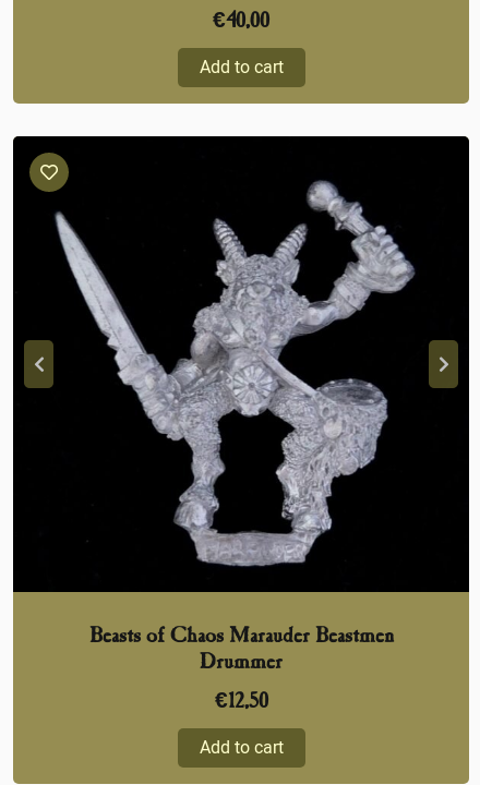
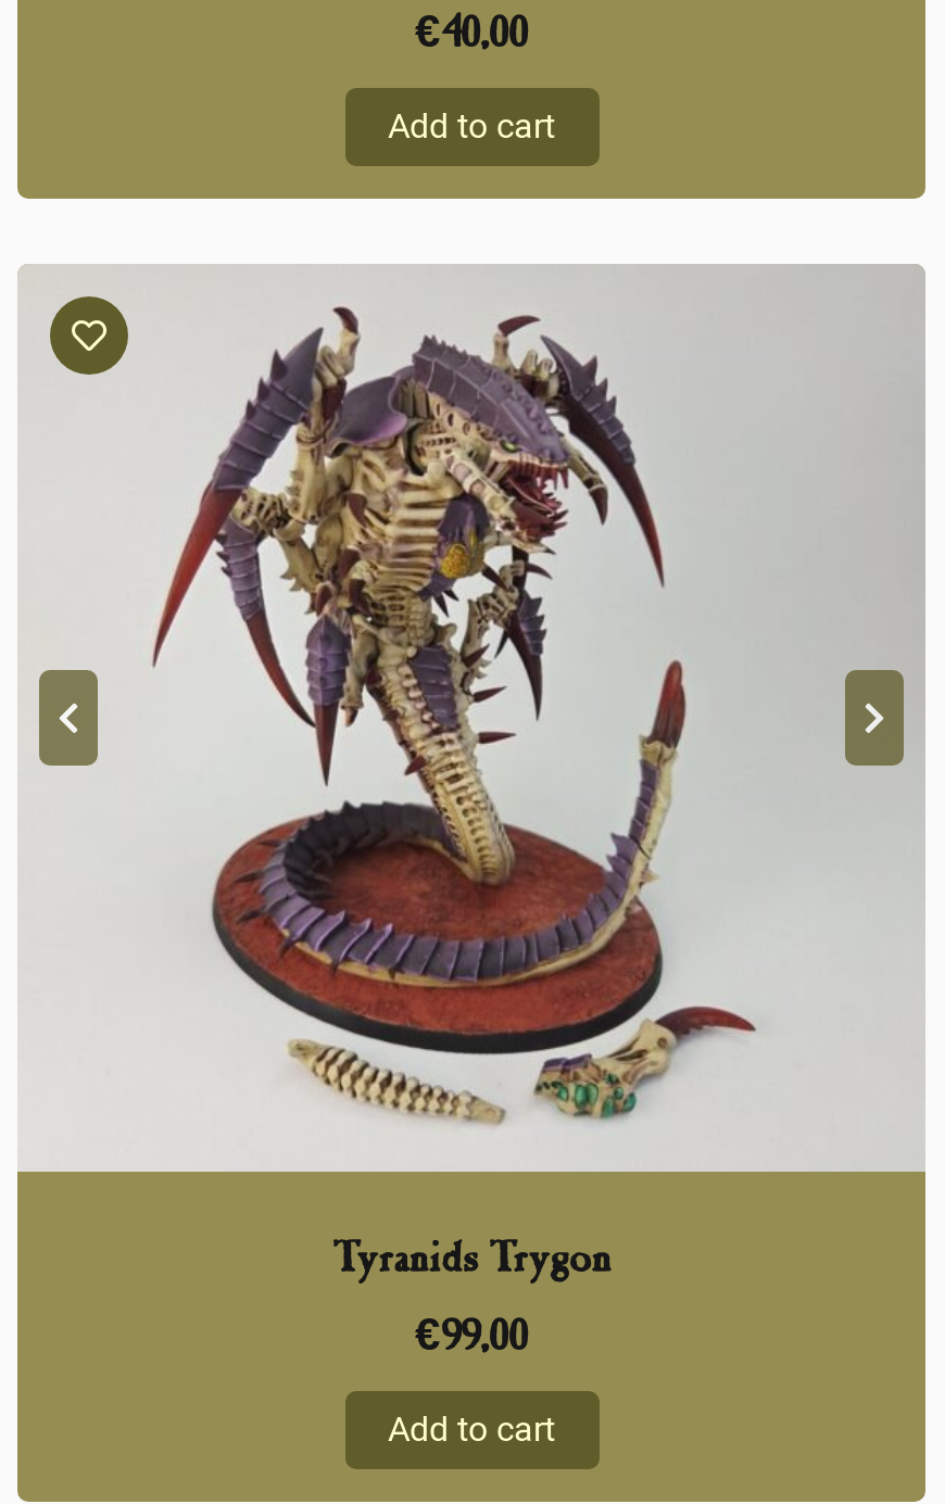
[12,135,470,675] [image] | Beasts of Chaos Marauder Beastmen | Drummer -> [17,264,925,1286] [image] | Tyranids Trygon
[214,692,268,715] €12,50 -> [415,1318,528,1364] €99,00

